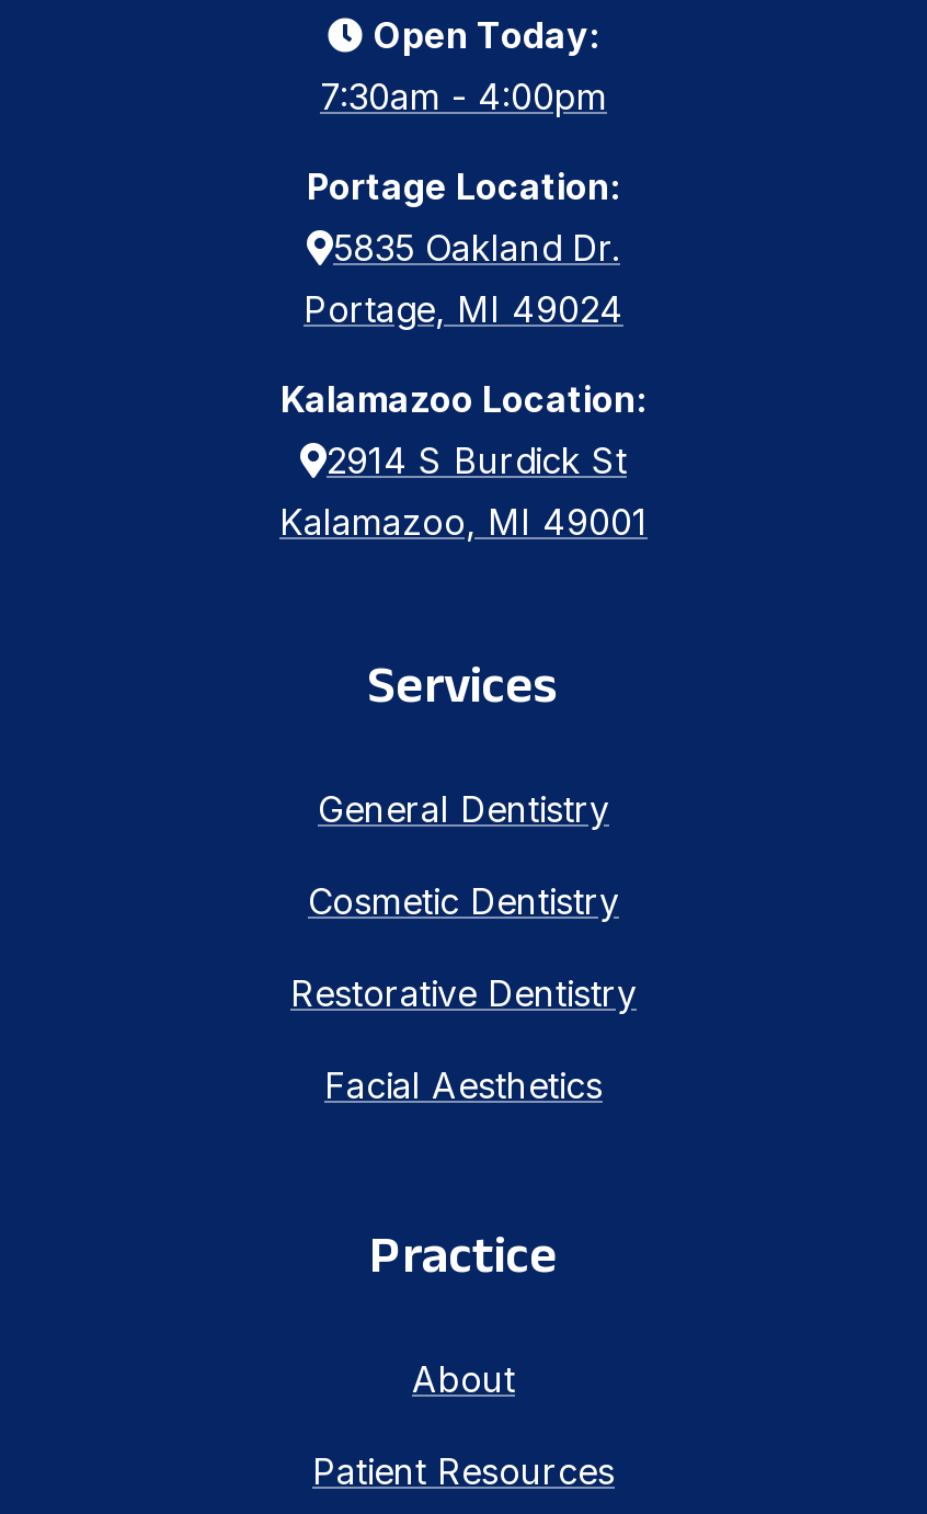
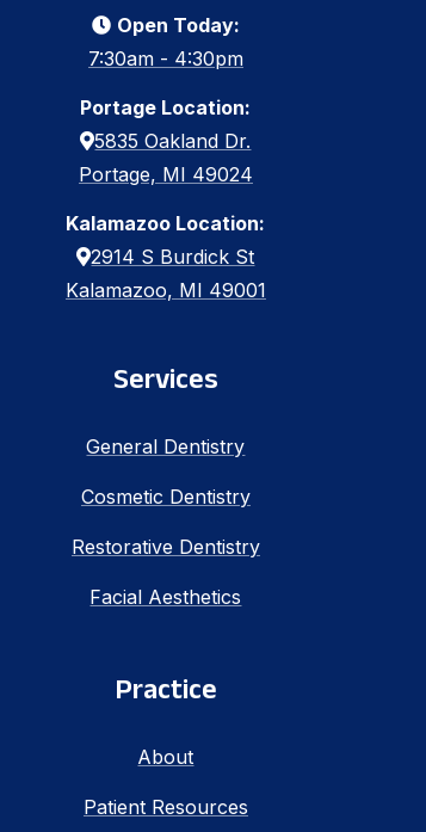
[320,75,607,118] 7:30am - 4:00pm -> [88,47,243,70] 7:30am - 4:30pm

